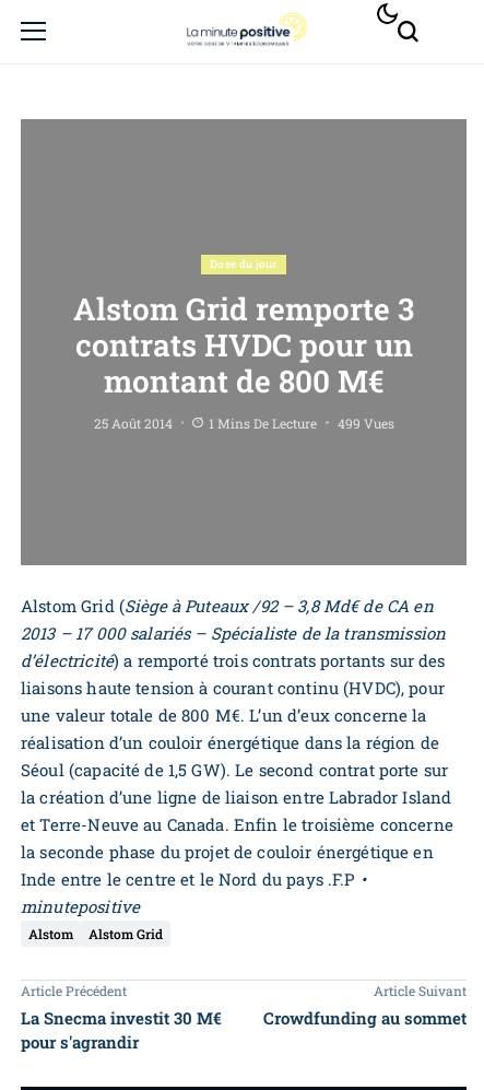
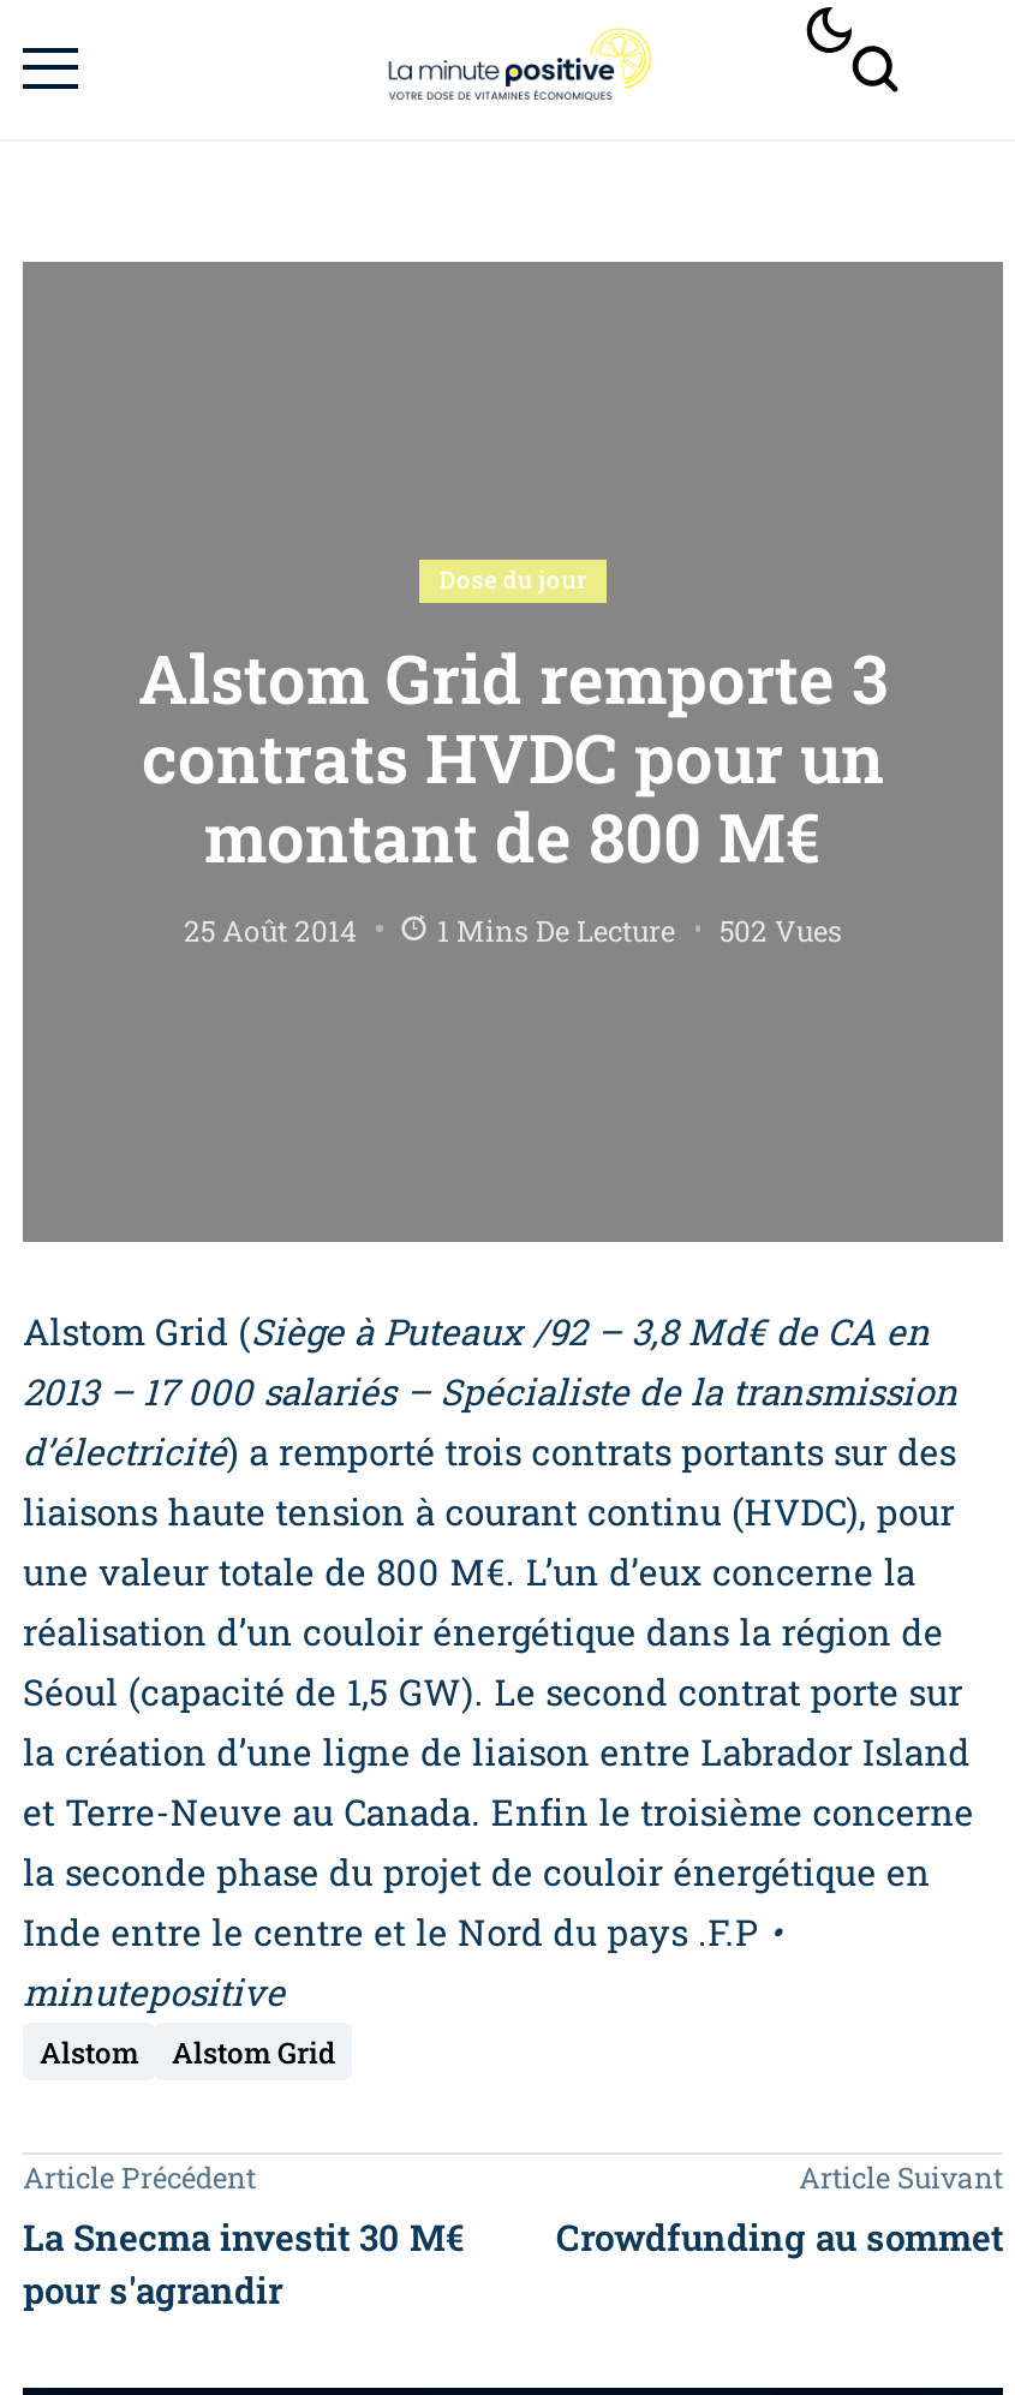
[209,414,394,431] 1 Mins De Lecture 499 Vues -> [437,909,842,948] 1 Mins De Lecture 502 Vues

